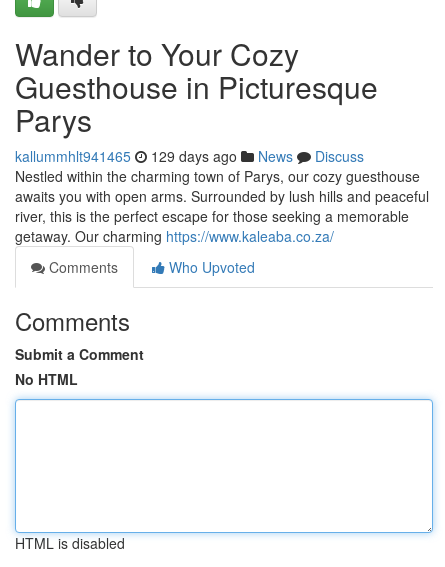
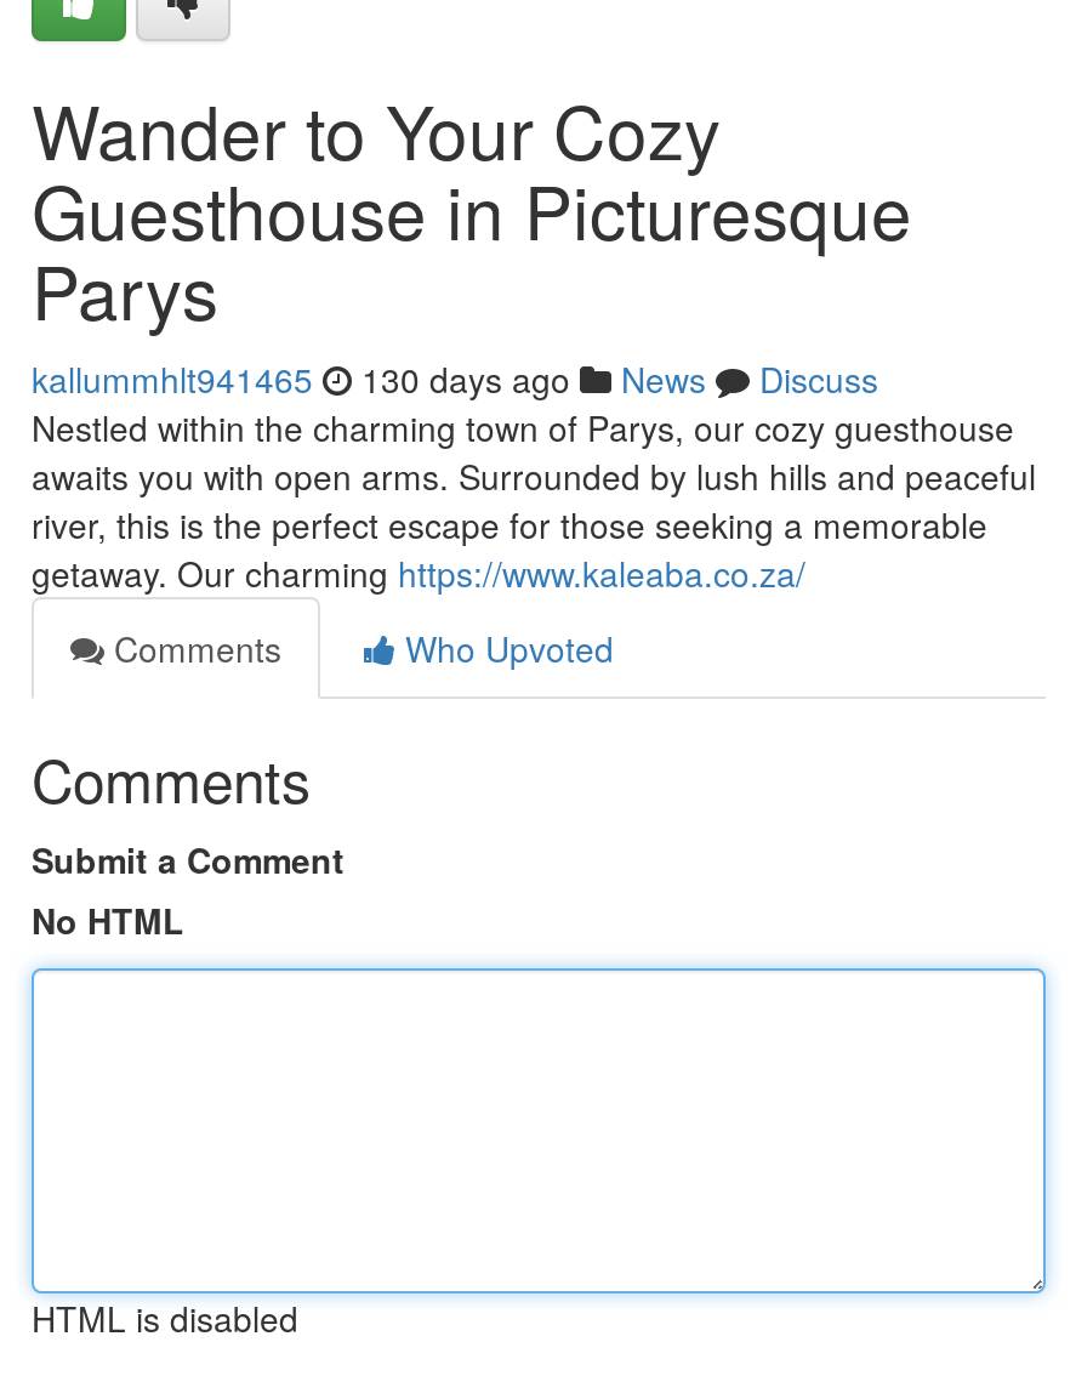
[15,146,364,166] kallummhlt941465 129 days ago News Discuss -> [32,354,878,403] kallummhlt941465 130 days ago News Discuss

